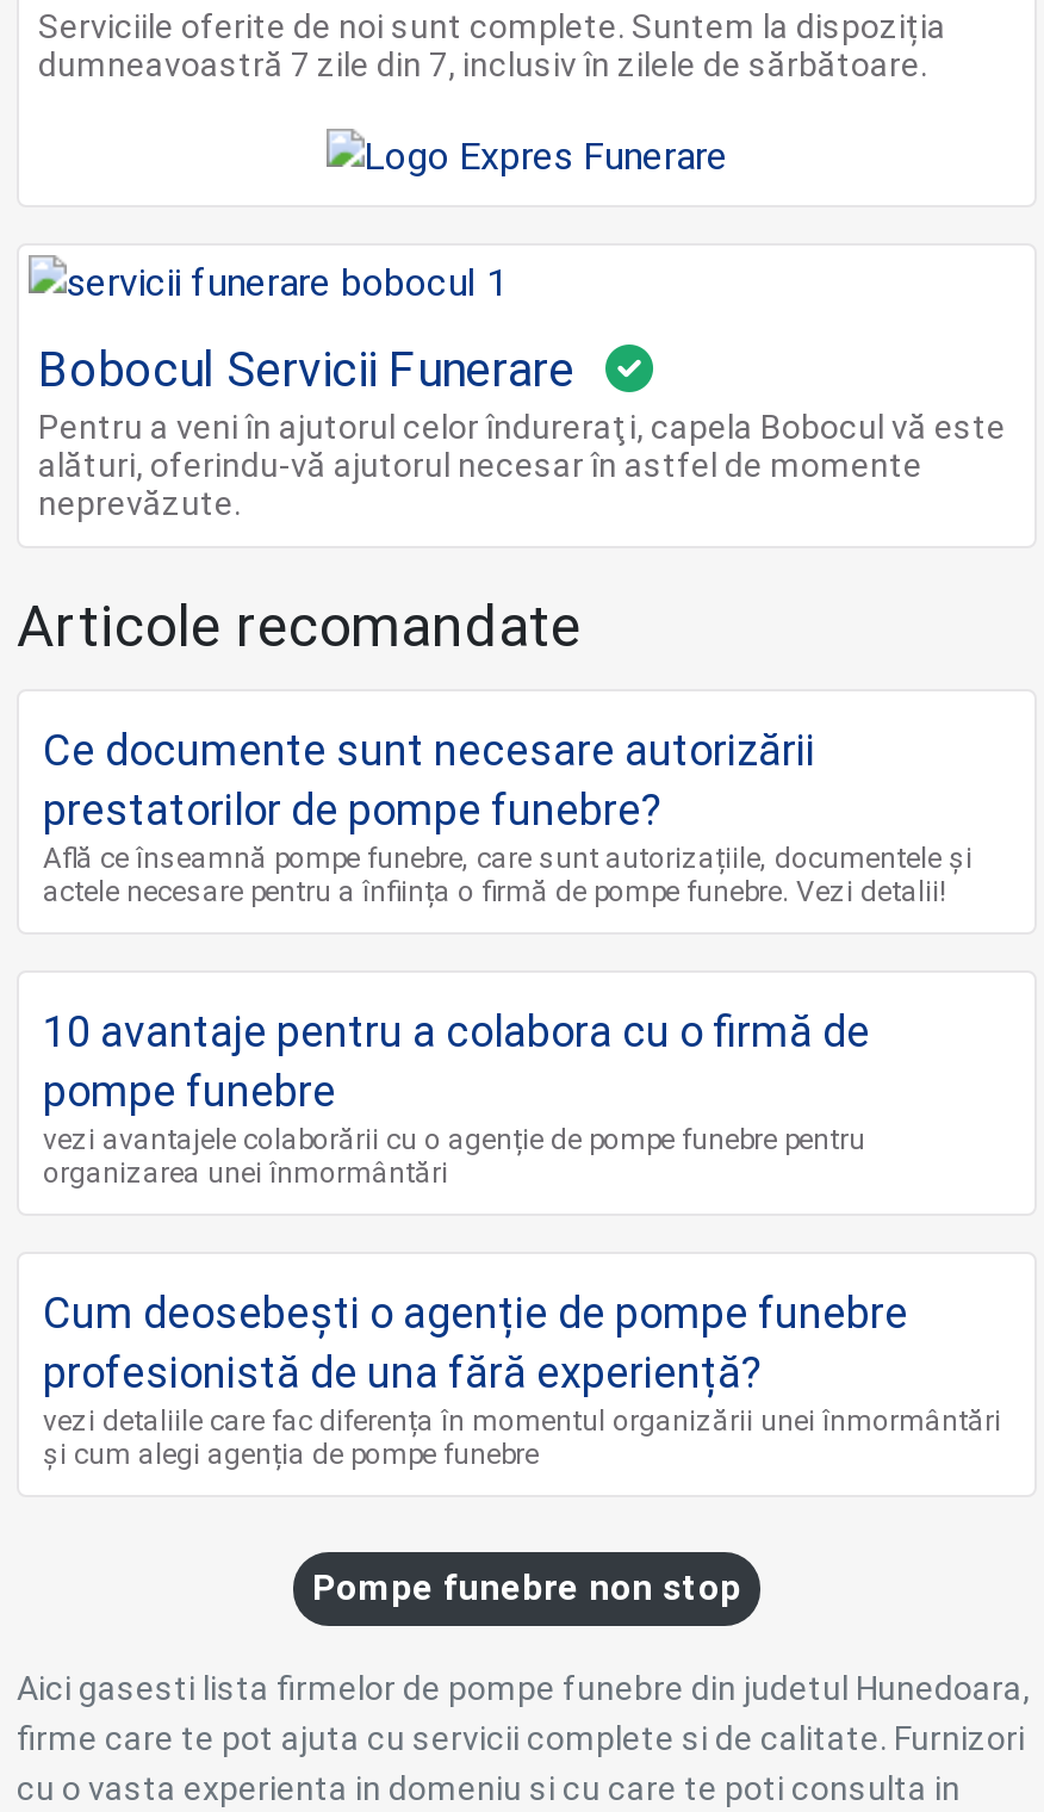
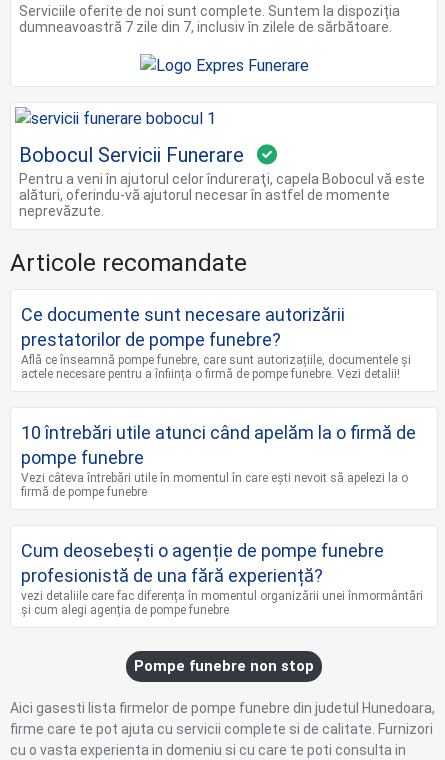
[43,1005,870,1055] 10 avantaje pentru a colabora cu o firmă de -> [21,421,416,442] 10 întrebări utile atunci când apelăm la o firmă de
[43,1122,865,1189] vezi avantajele colaborării cu o agenție de pompe funebre pentru | organizarea unei înmormântări -> [21,470,408,498] Vezi câteva întrebări utile în momentul în care ești nevoit să apelezi la o | firmă de pompe funebre

